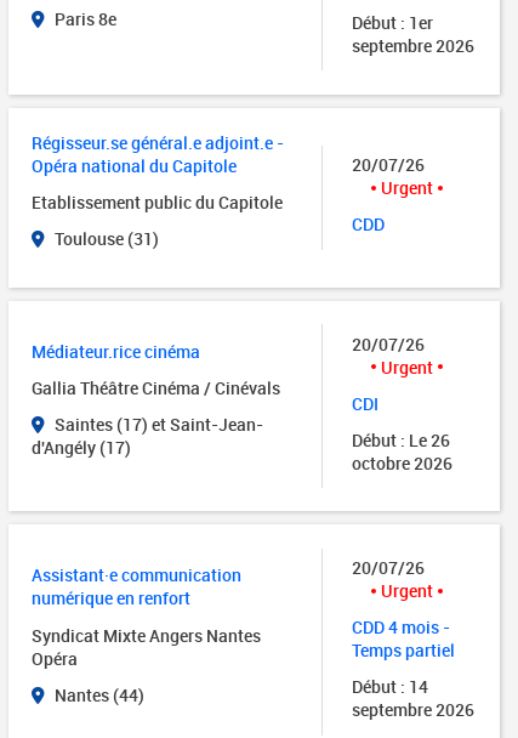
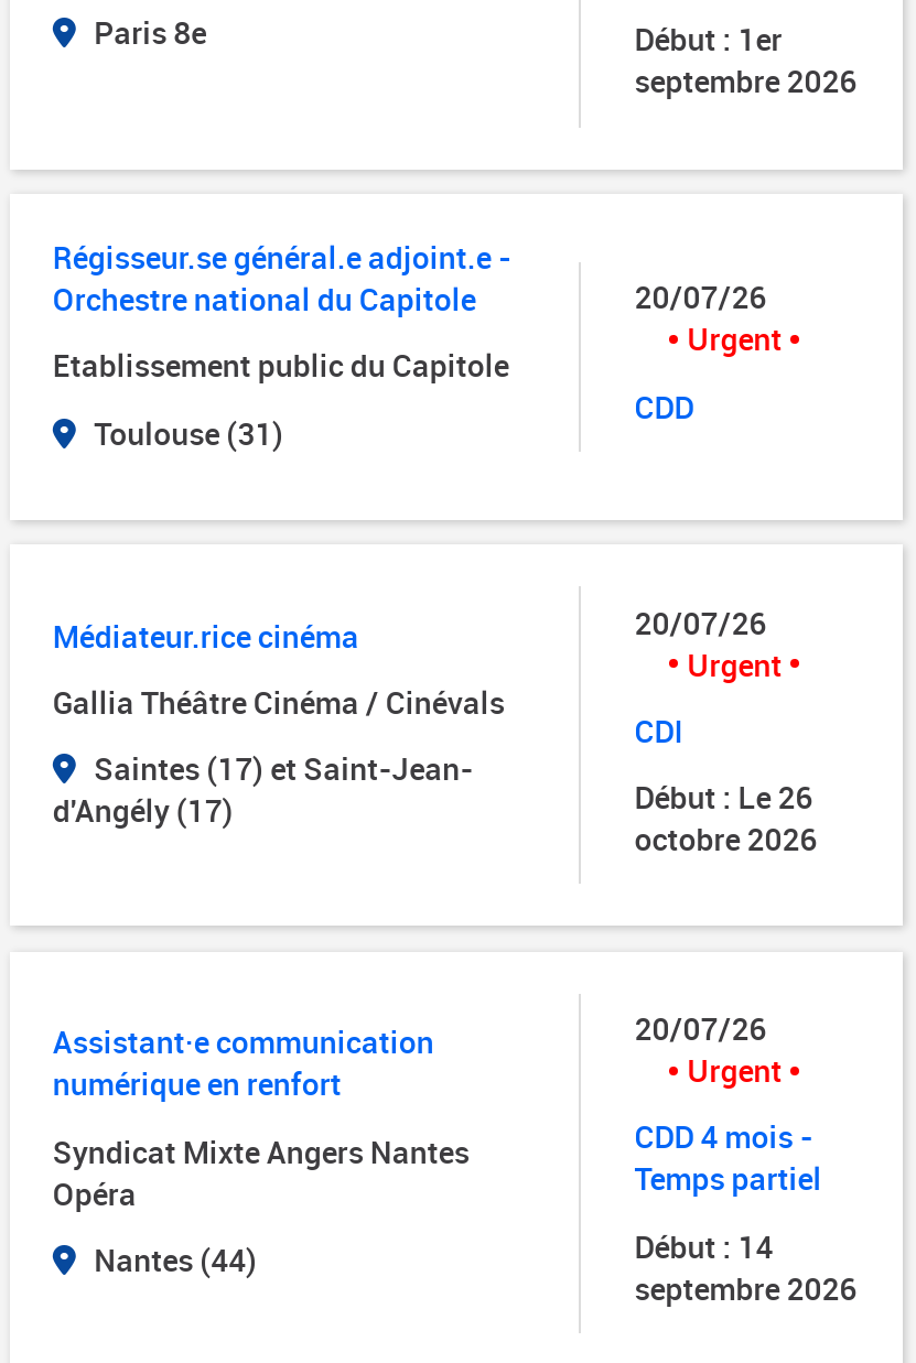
[32,154,237,177] Opéra national du Capitole -> [53,278,476,320] Orchestre national du Capitole

